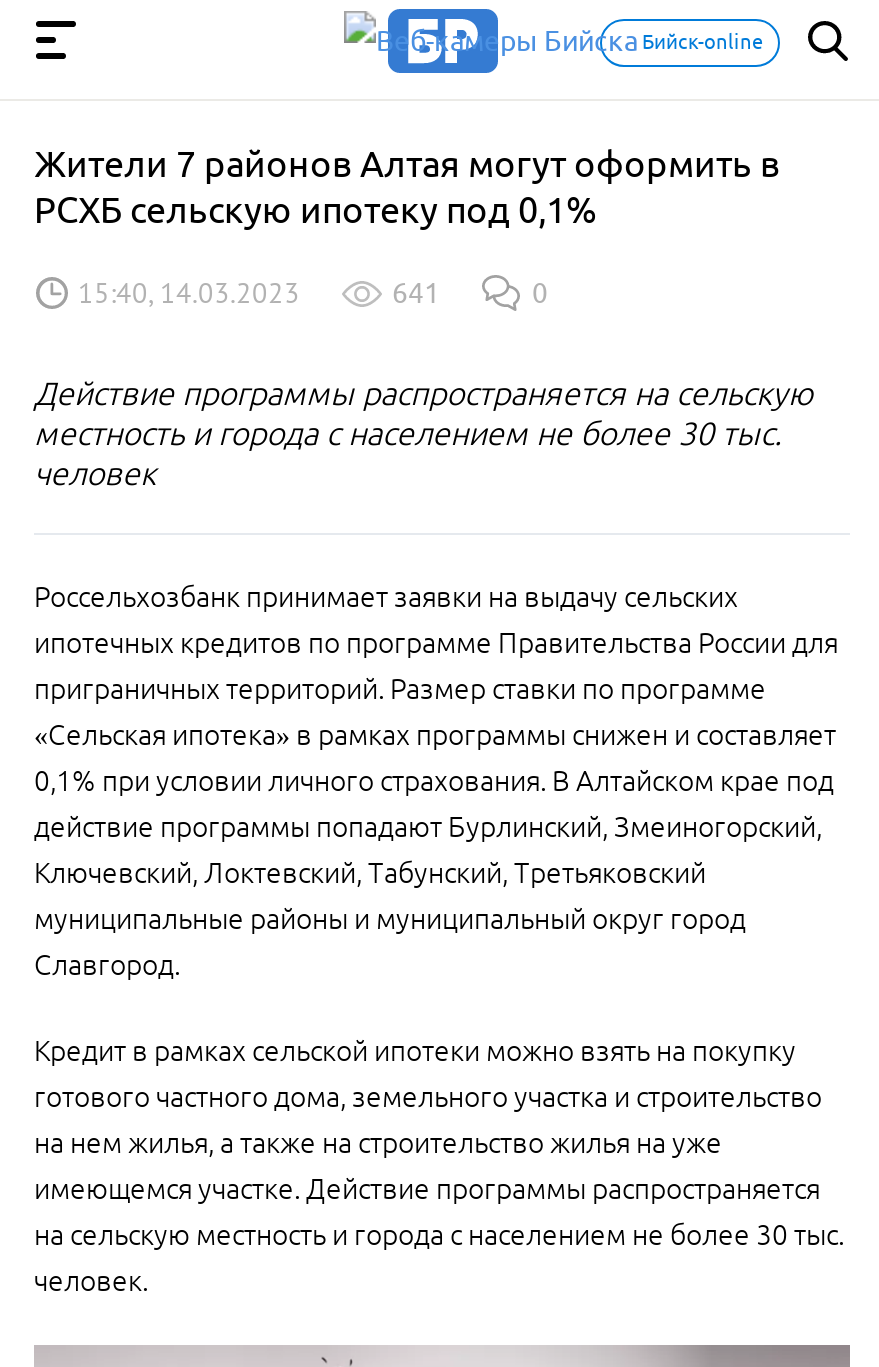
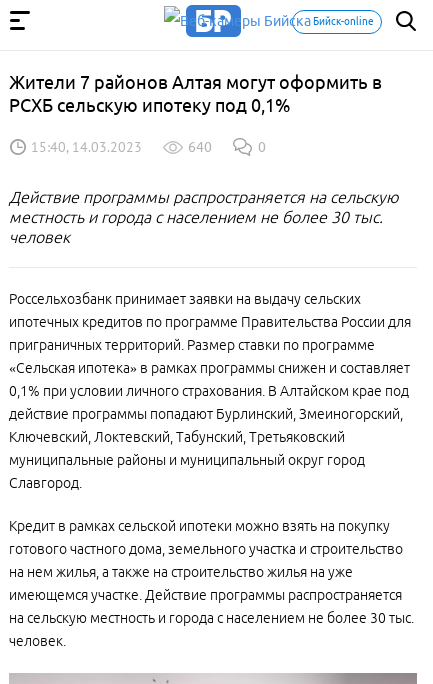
[392,277,440,309] 641 -> [188,139,212,155] 640

